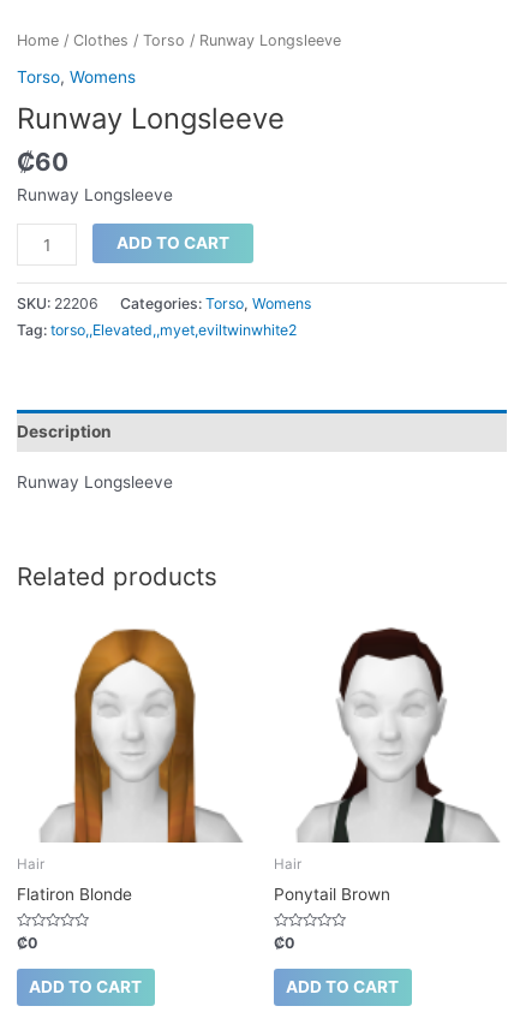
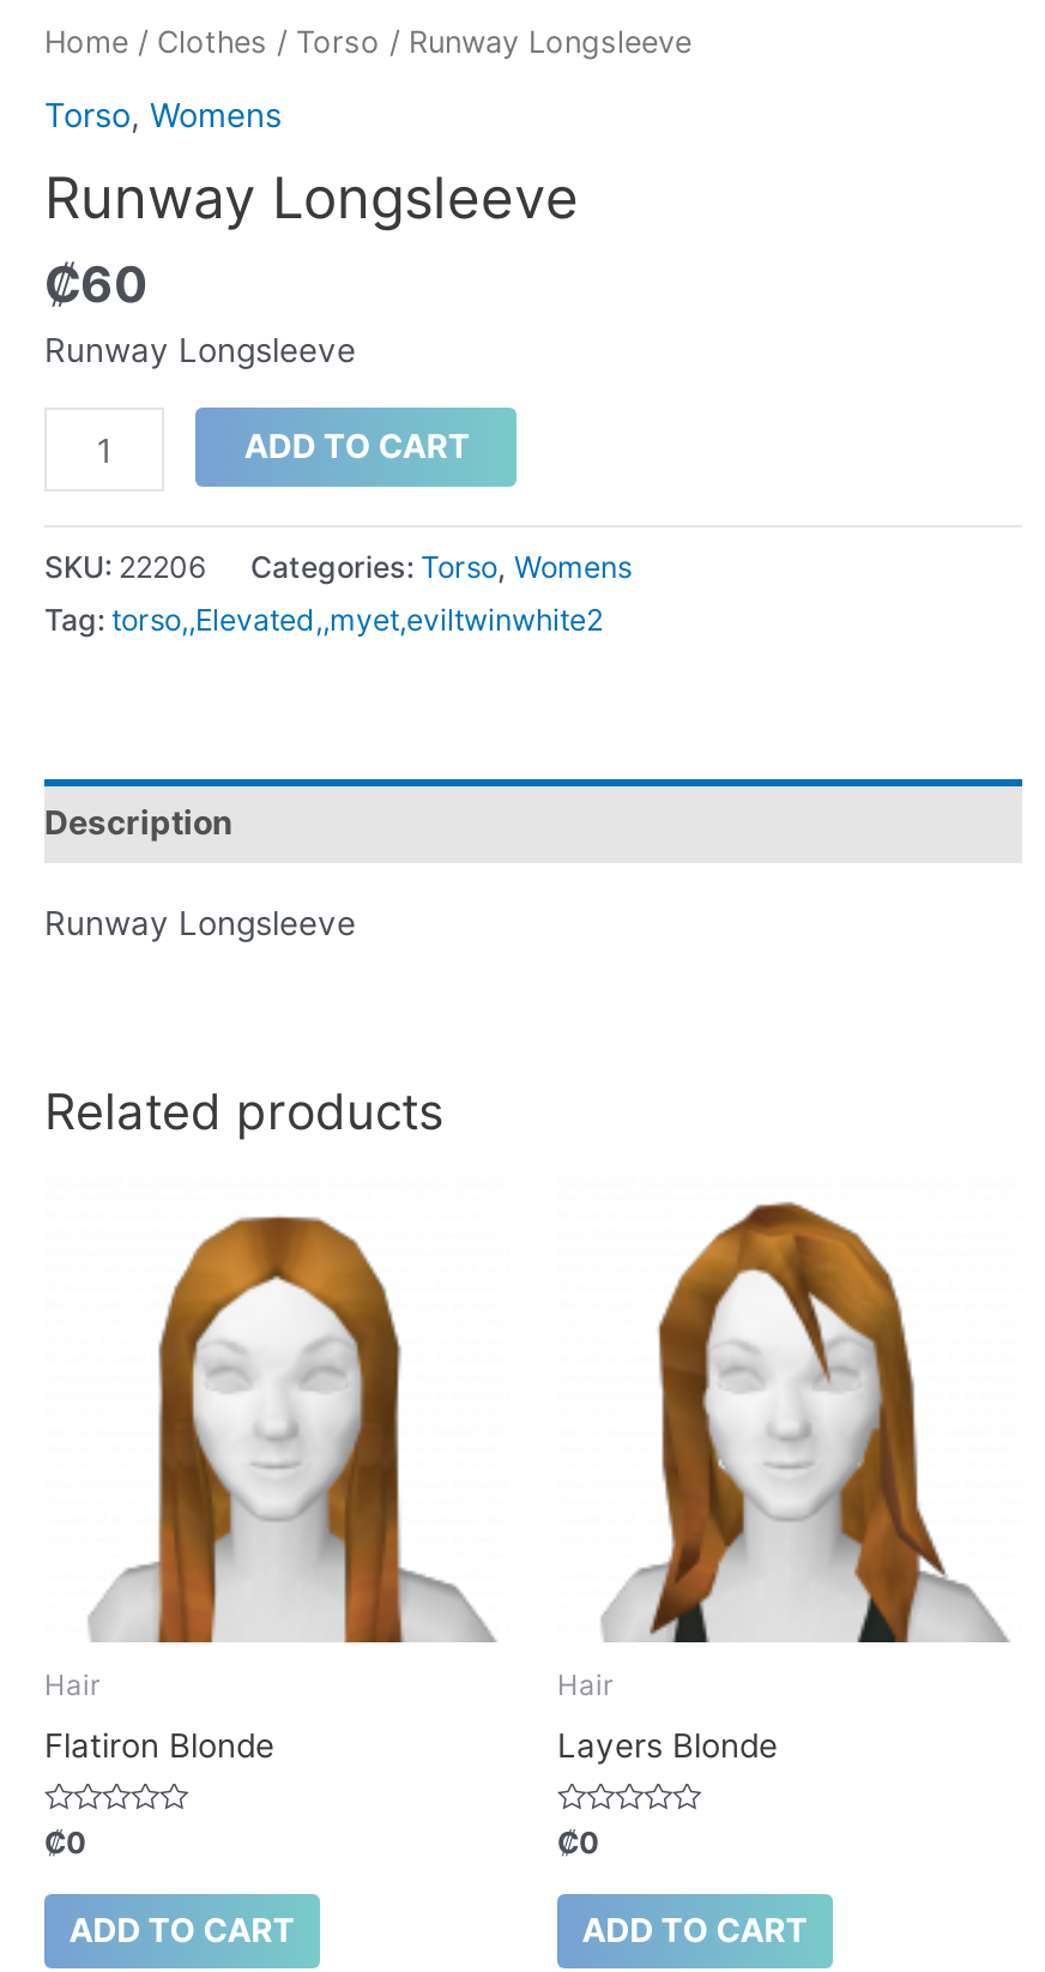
[274,623,468,904] [image] | Ponytail Brown -> [557,1201,948,1764] [image] | Layers Blonde

